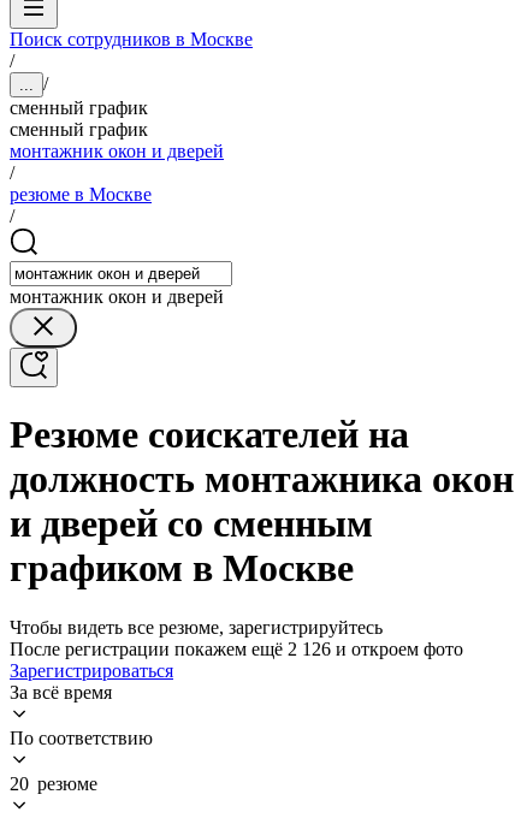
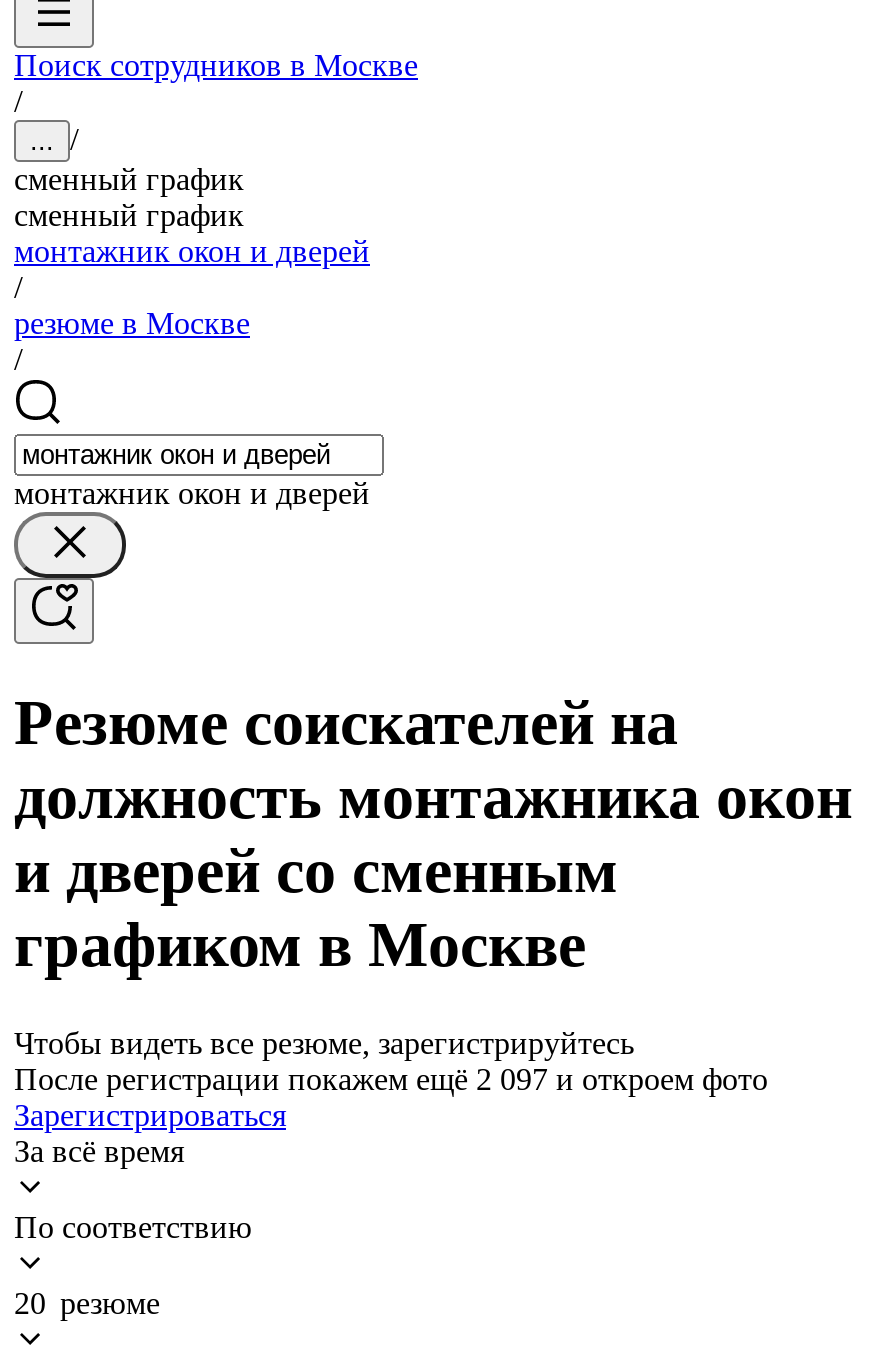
[10,639,463,659] После регистрации покажем ещё 2 126 и откроем фото -> [14,1062,768,1096] После регистрации покажем ещё 2 097 и откроем фото

